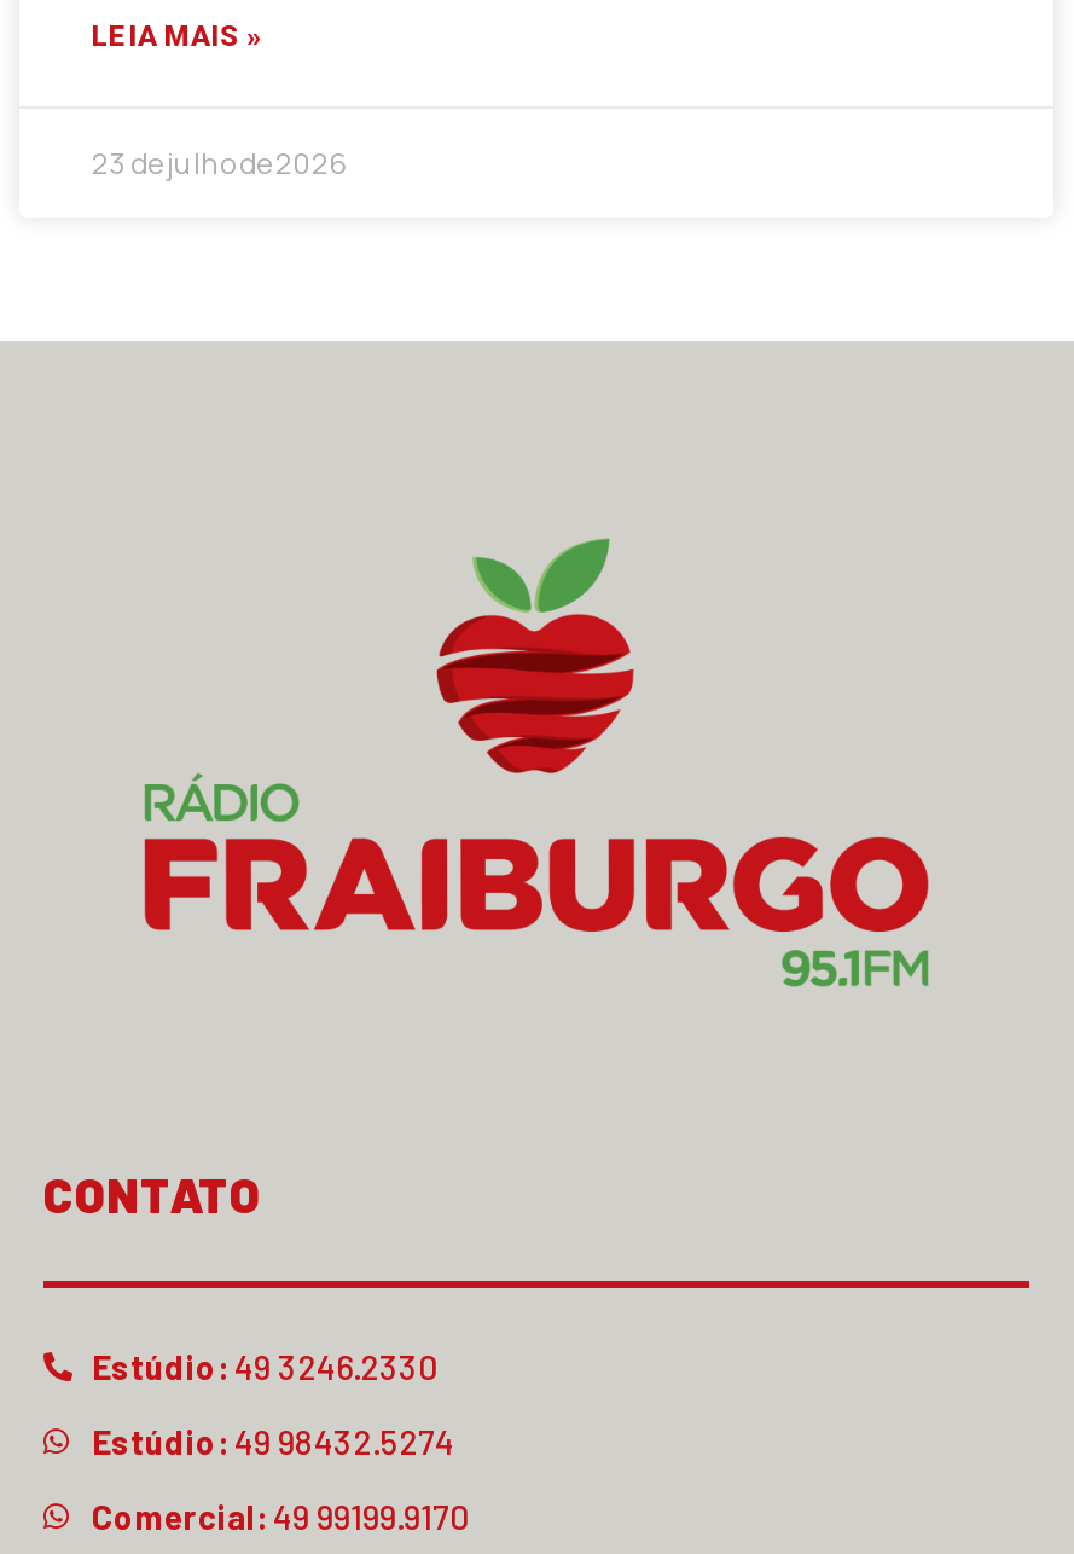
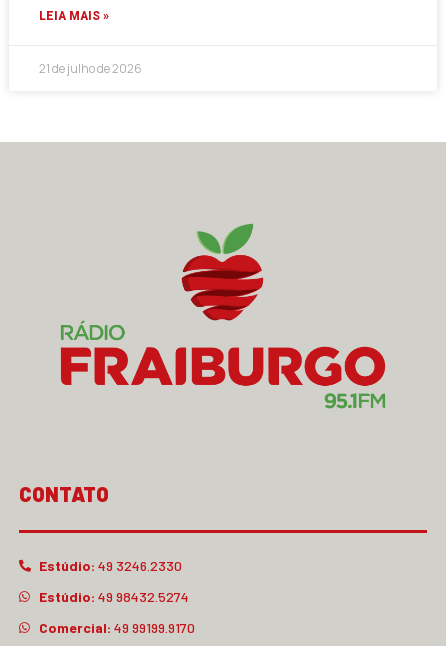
[92,143,348,184] 23 de julho de 2026 -> [39,60,142,77] 21 de julho de 2026

